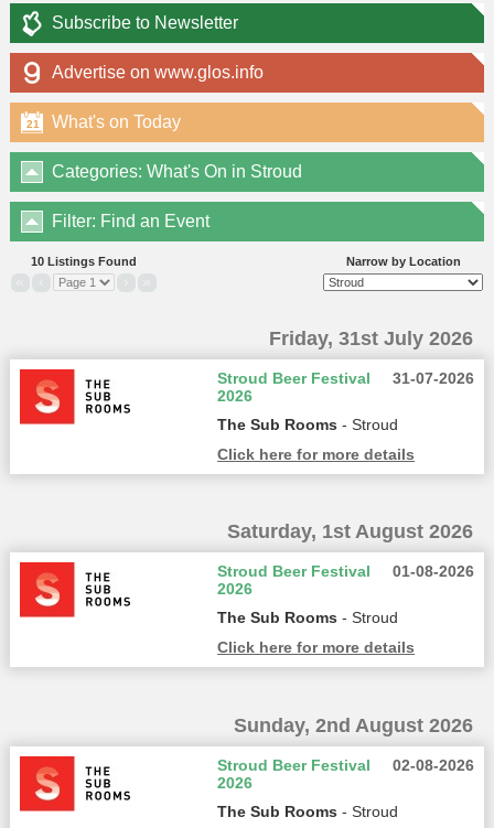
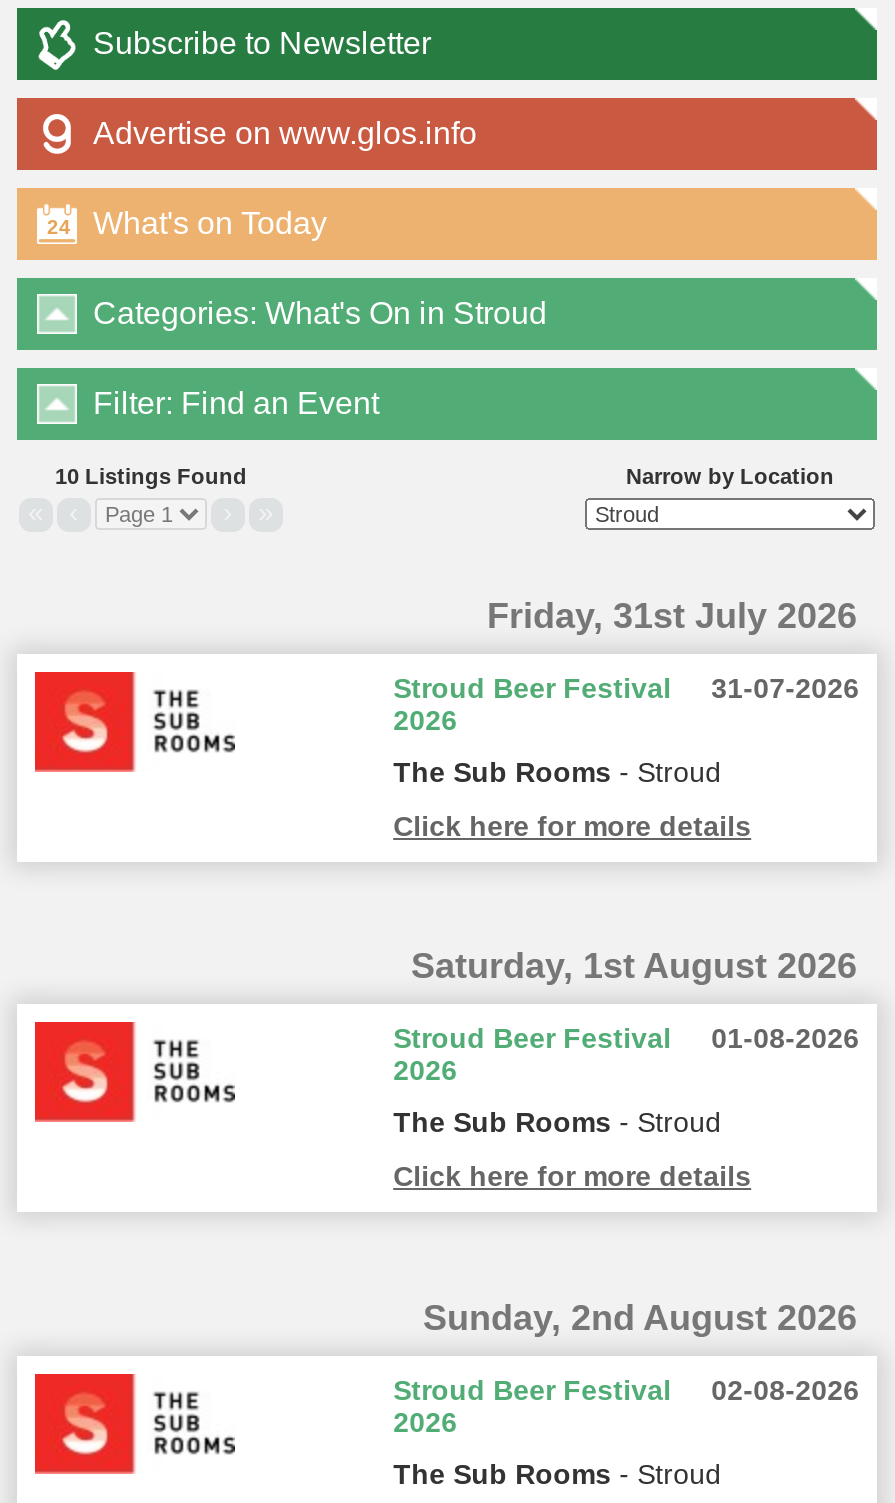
[26,112,181,131] 21 What's on Today -> [47,206,327,240] 24 What's on Today

